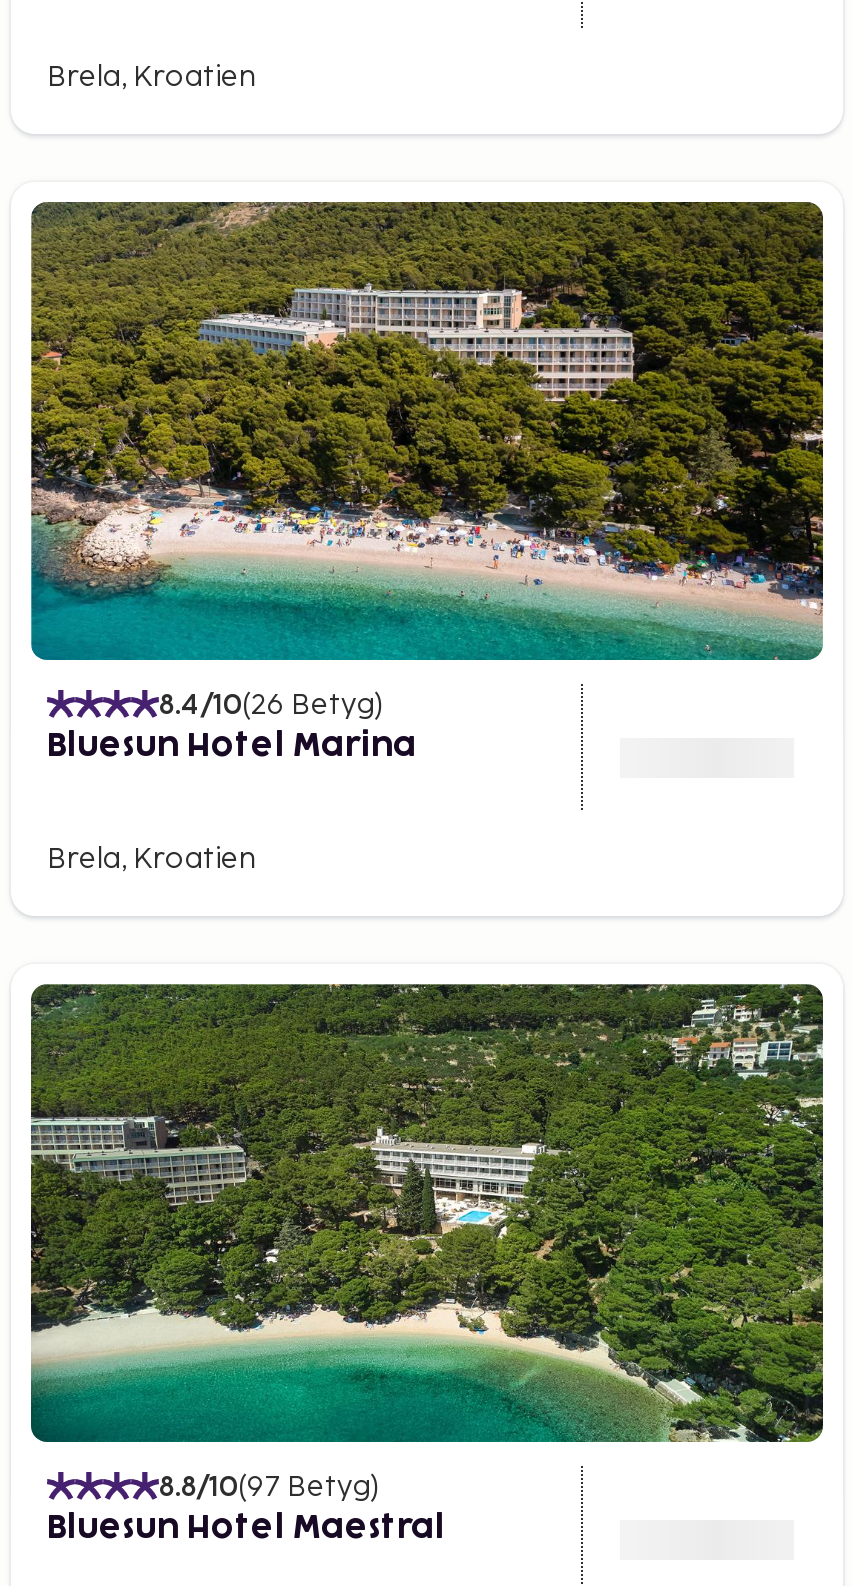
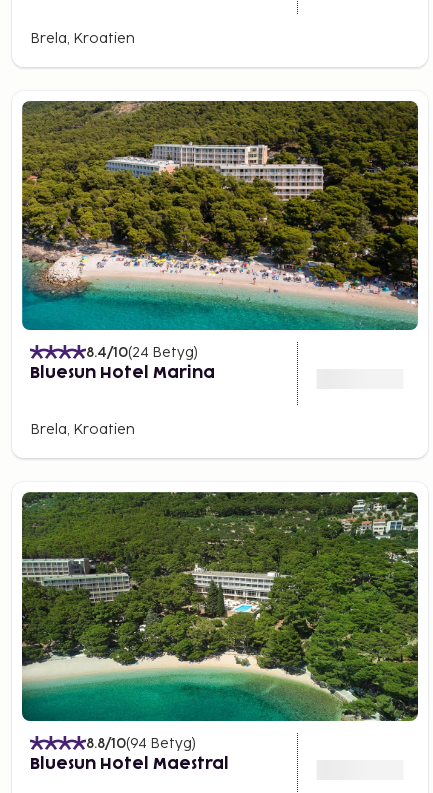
[159,688,383,722] 8.4/10(26 Betyg) -> [86,344,198,361] 8.4/10(24 Betyg)
[159,1470,379,1504] 8.8/10(97 Betyg) -> [86,735,196,752] 8.8/10(94 Betyg)

